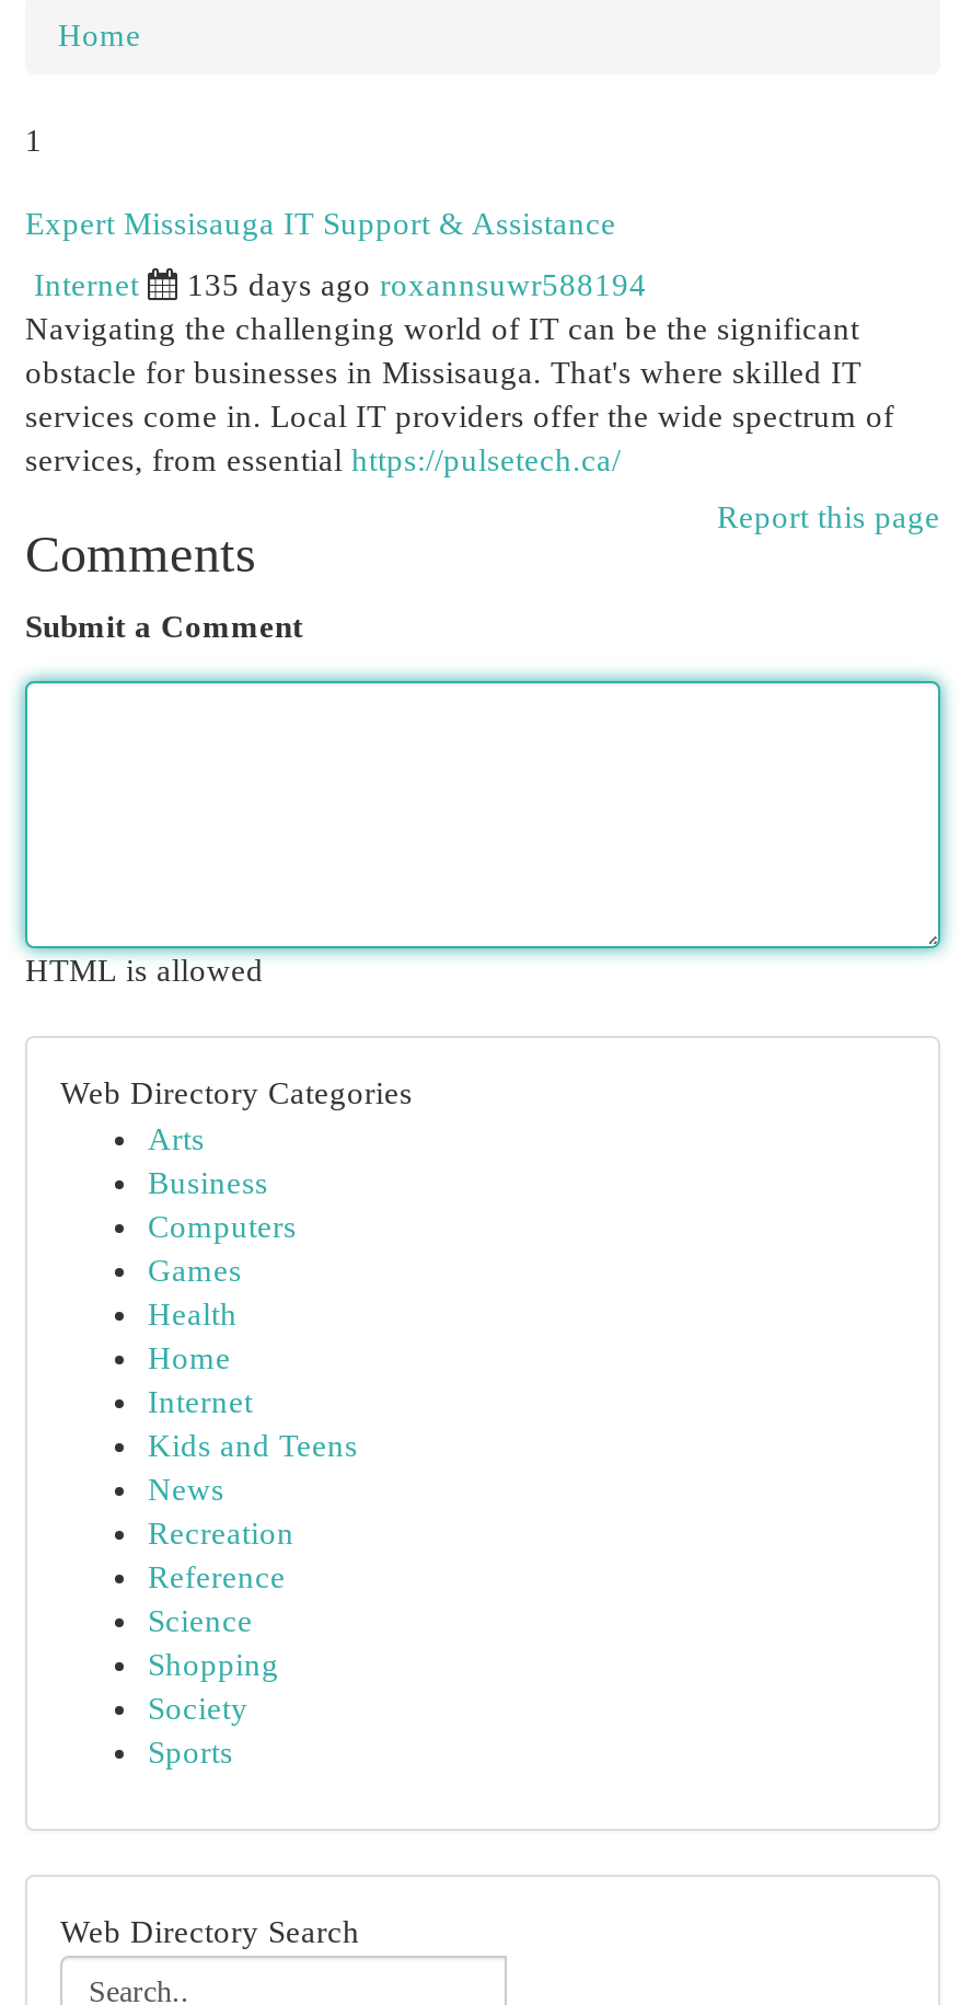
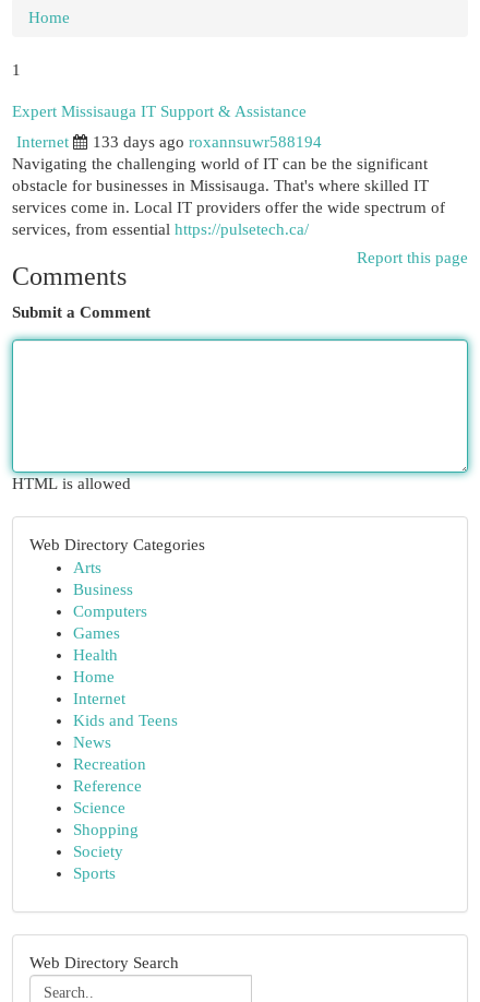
[187,267,647,302] 135 days ago roxannsuwr588194 -> [93,133,322,151] 133 days ago roxannsuwr588194

